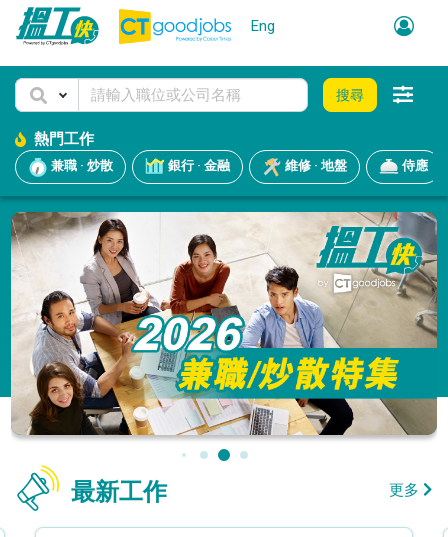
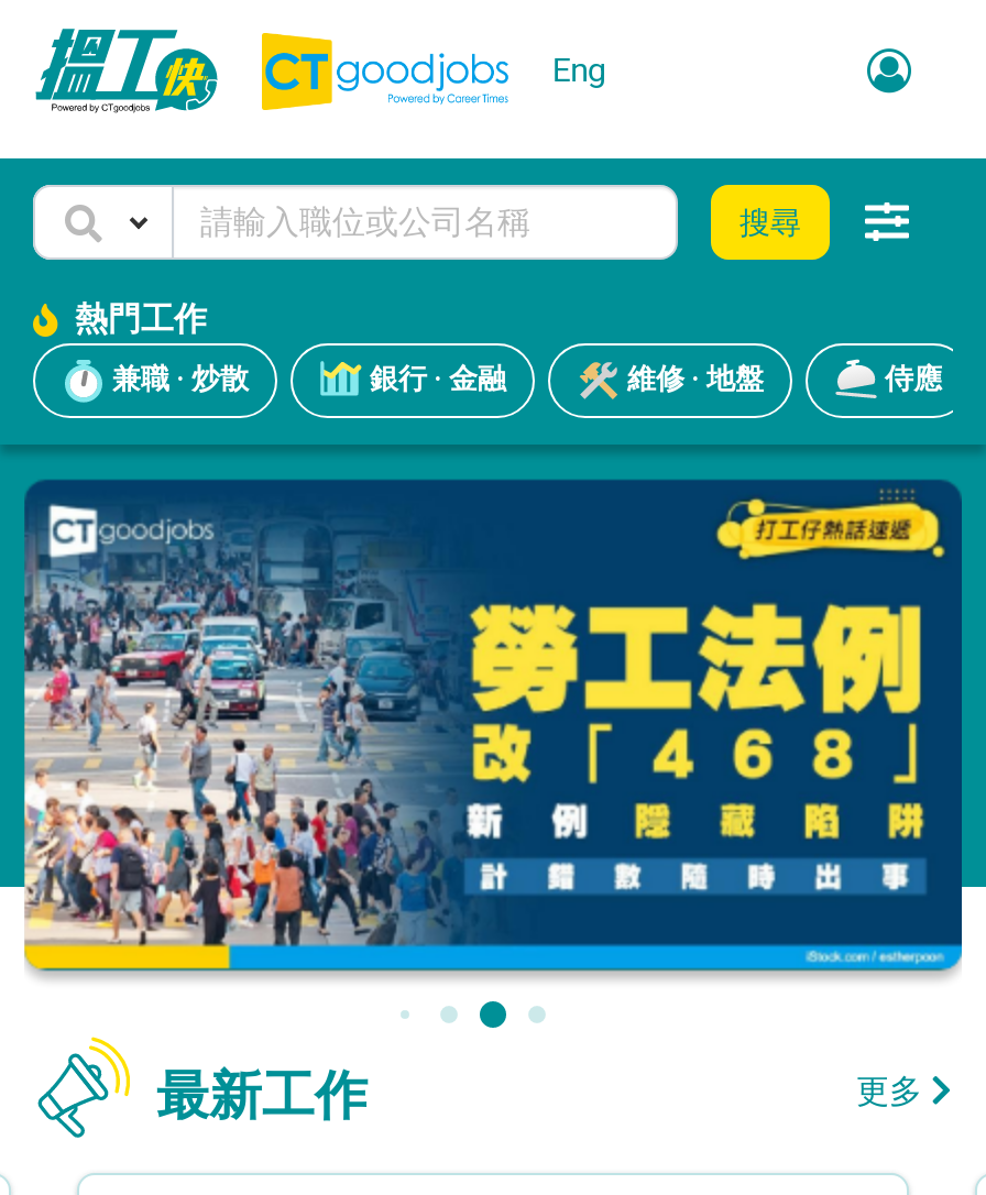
[10,211,438,436] [image] -> [22,478,964,973] [image]

